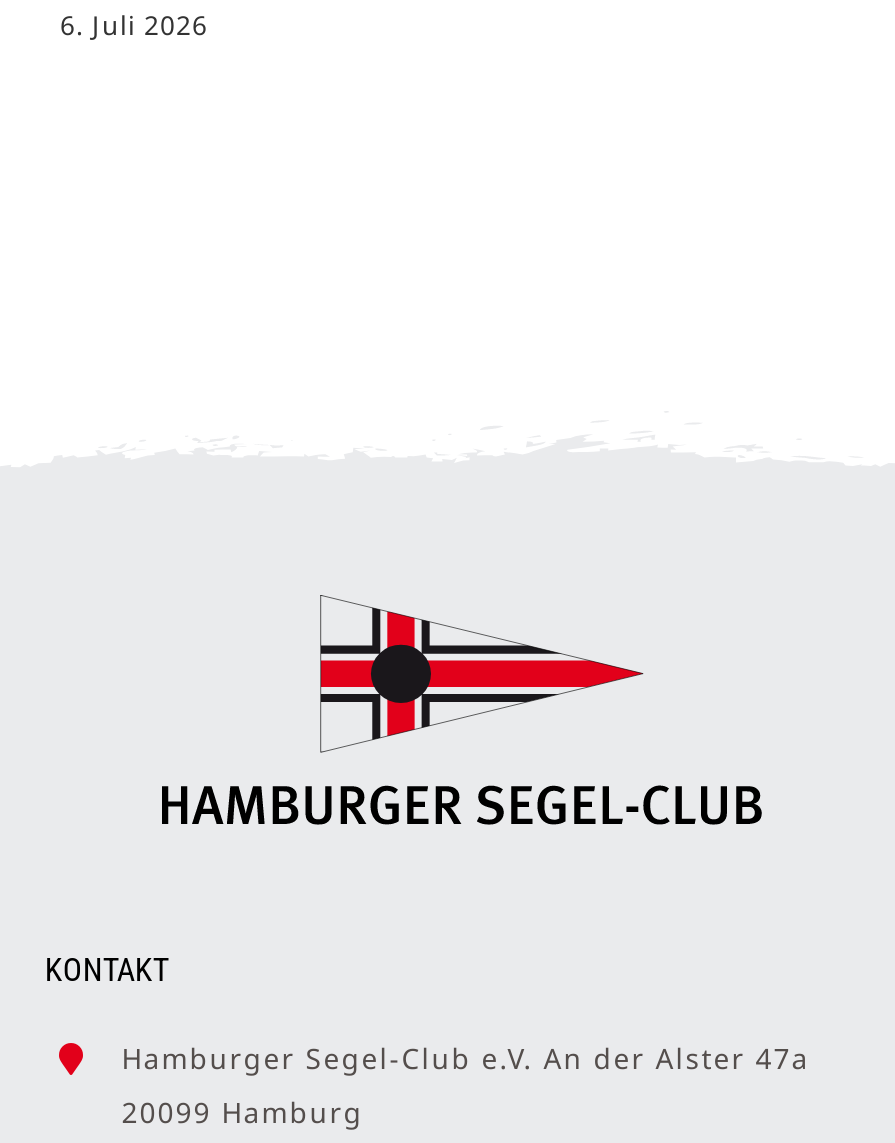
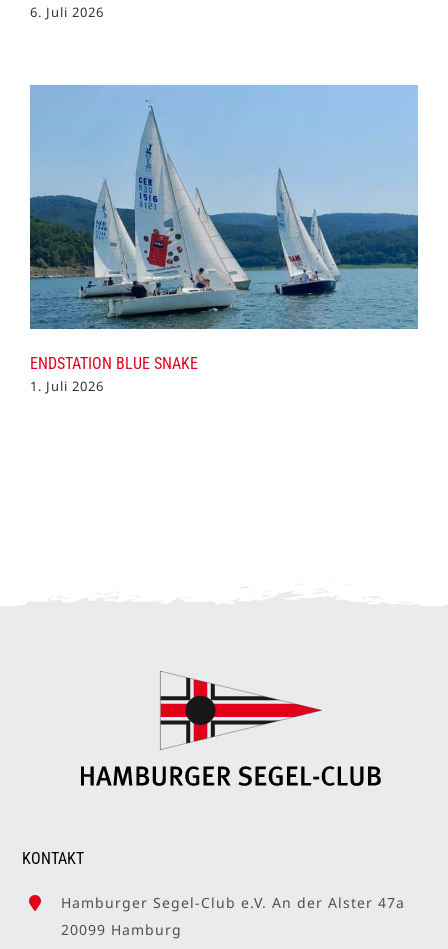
none -> [29,84,419,395] [image] | ENDSTATION BLUE SNAKE | 1. Juli 2026

